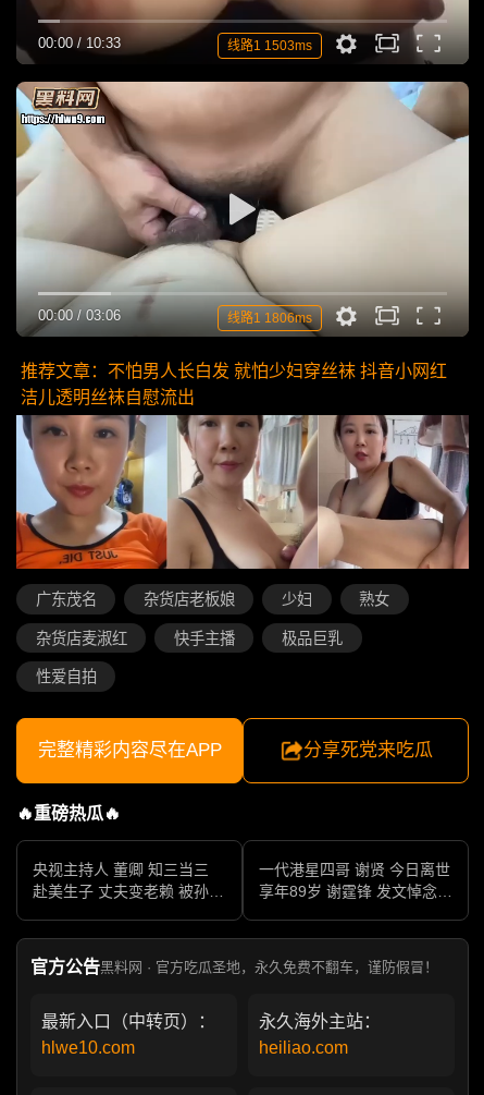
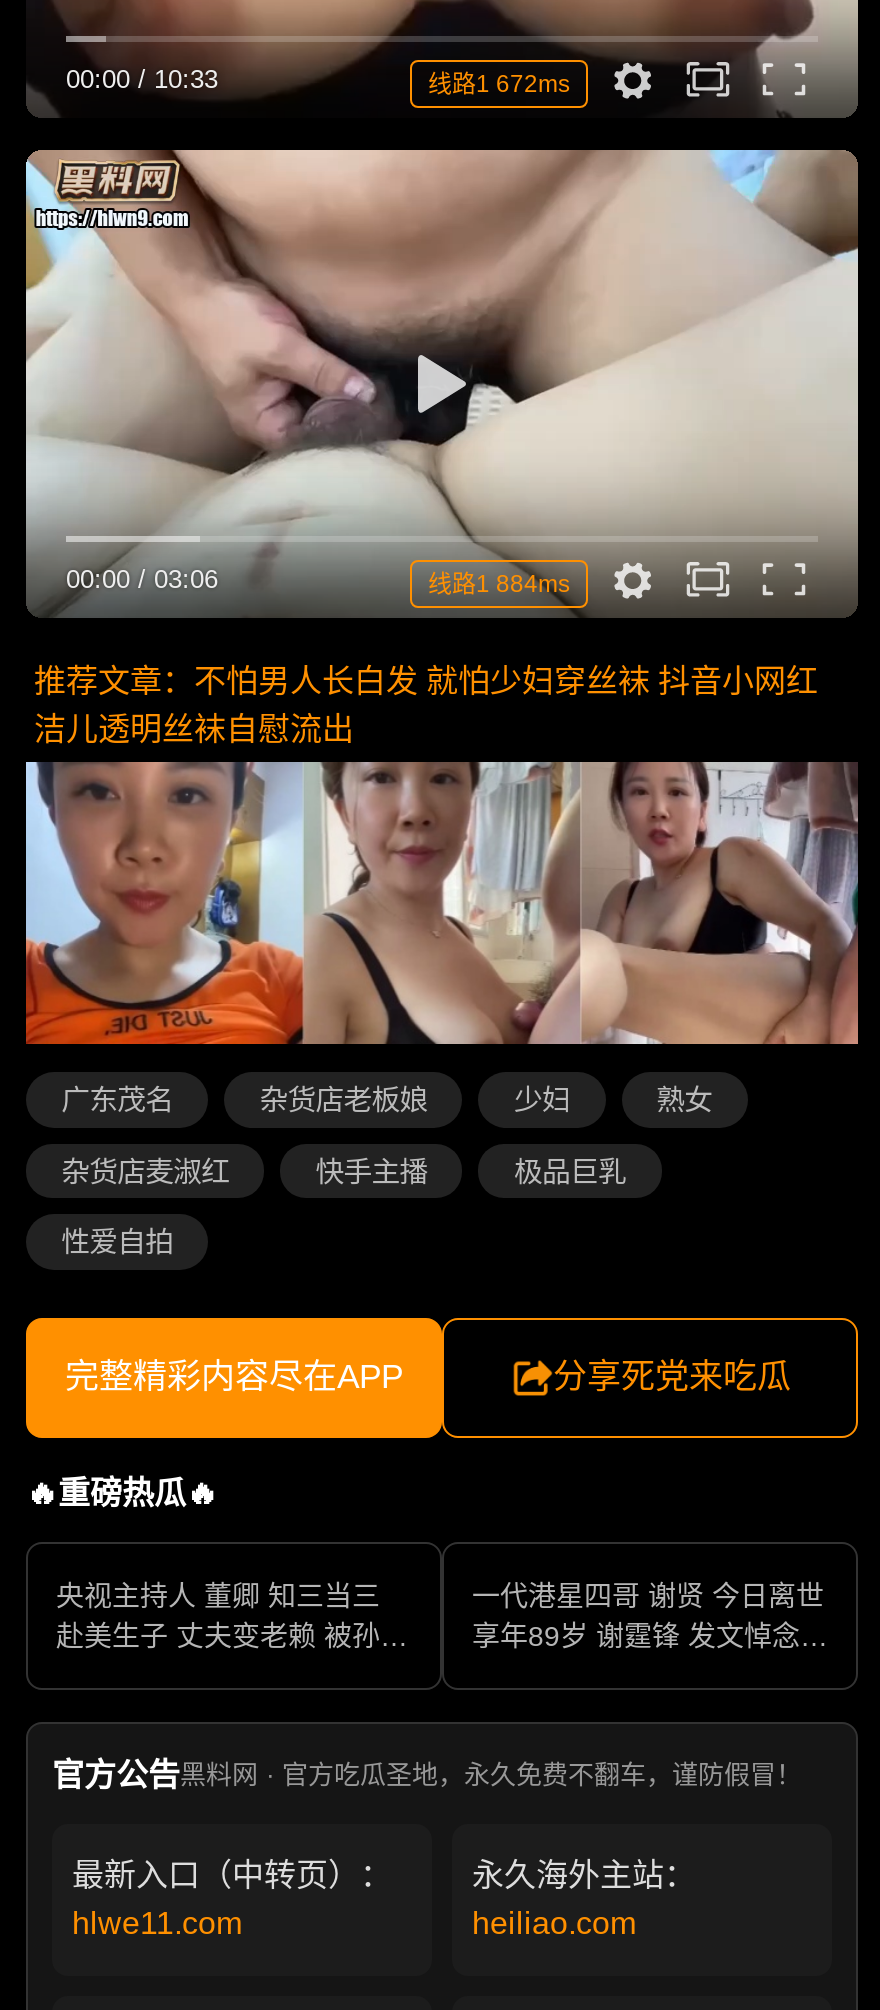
[227,38,312,53] 线路1 1503ms -> [428,70,570,98] 线路1 672ms
[227,311,312,326] 线路1 1806ms -> [428,570,570,598] 线路1 884ms
[41,1038,135,1057] hlwe10.com -> [72,1906,242,1940] hlwe11.com

